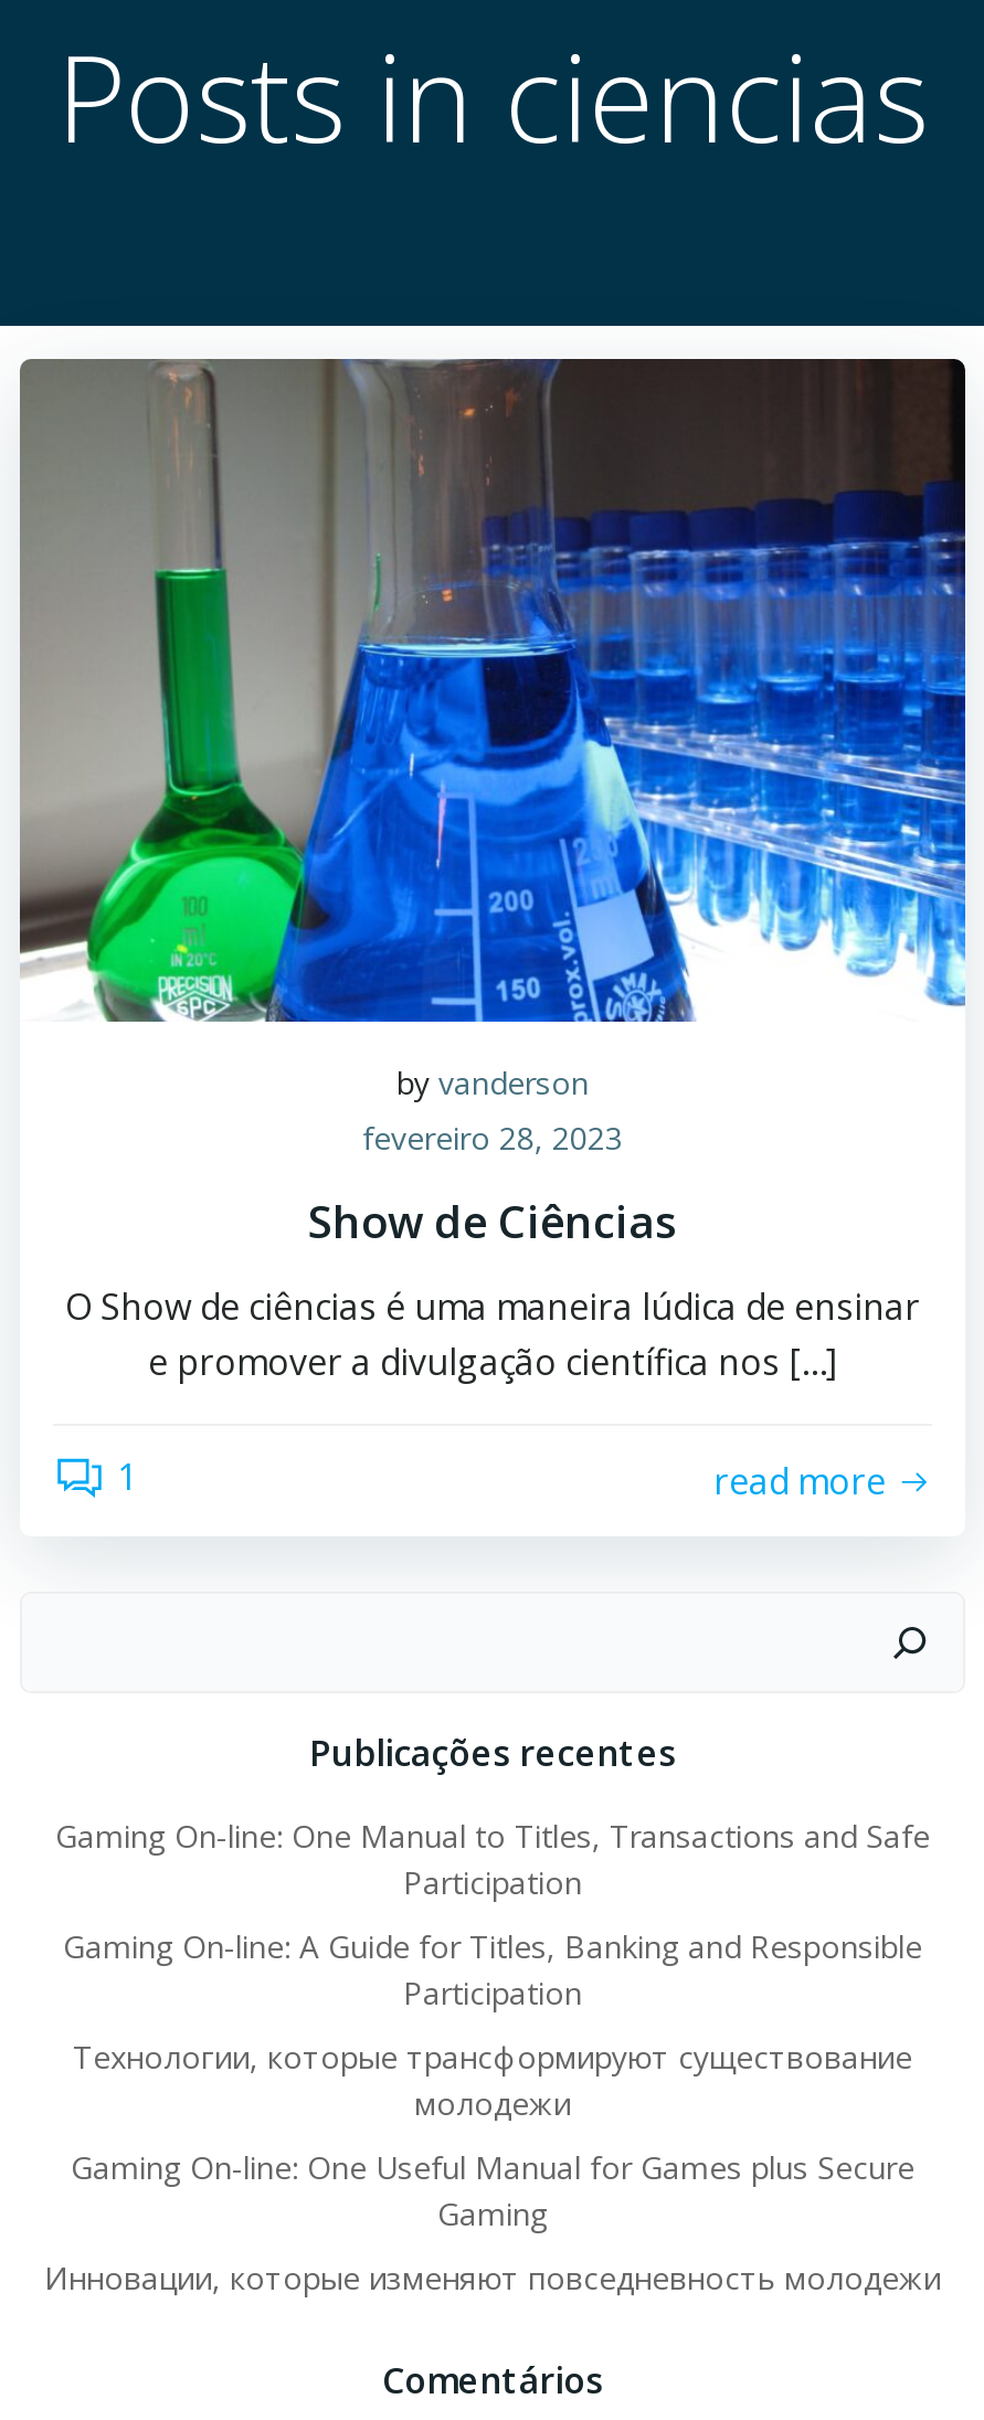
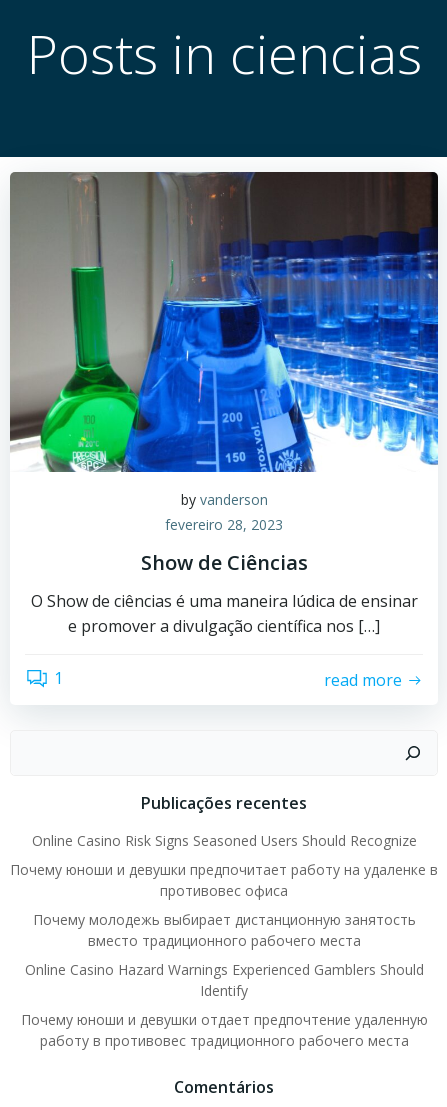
[55,1815,930,1903] Gaming On-line: One Manual to Titles, Transactions and Safe | Participation -> [31,831,416,850] Online Casino Risk Signs Seasoned Users Should Recognize
[63,1925,922,2014] Gaming On-line: A Guide for Titles, Banking and Responsible | Participation -> [10,860,438,900] Почему юноши и девушки предпочитает работу на удаленке в | противовес офиса
[73,2036,912,2124] Технологии, которые трансформируют существование | молодежи -> [32,910,415,950] Почему молодежь выбирает дистанционную занятость | вместо традиционного рабочего места
[71,2146,914,2234] Gaming On-line: One Useful Manual for Games plus Secure | Gaming -> [24,960,423,1000] Online Casino Hazard Warnings Experienced Gamblers Should | Identify
[44,2257,941,2299] Инновации, которые изменяют повседневность молодежи -> [20,1010,427,1050] Почему юноши и девушки отдает предпочтение удаленную | работу в противовес традиционного рабочего места

